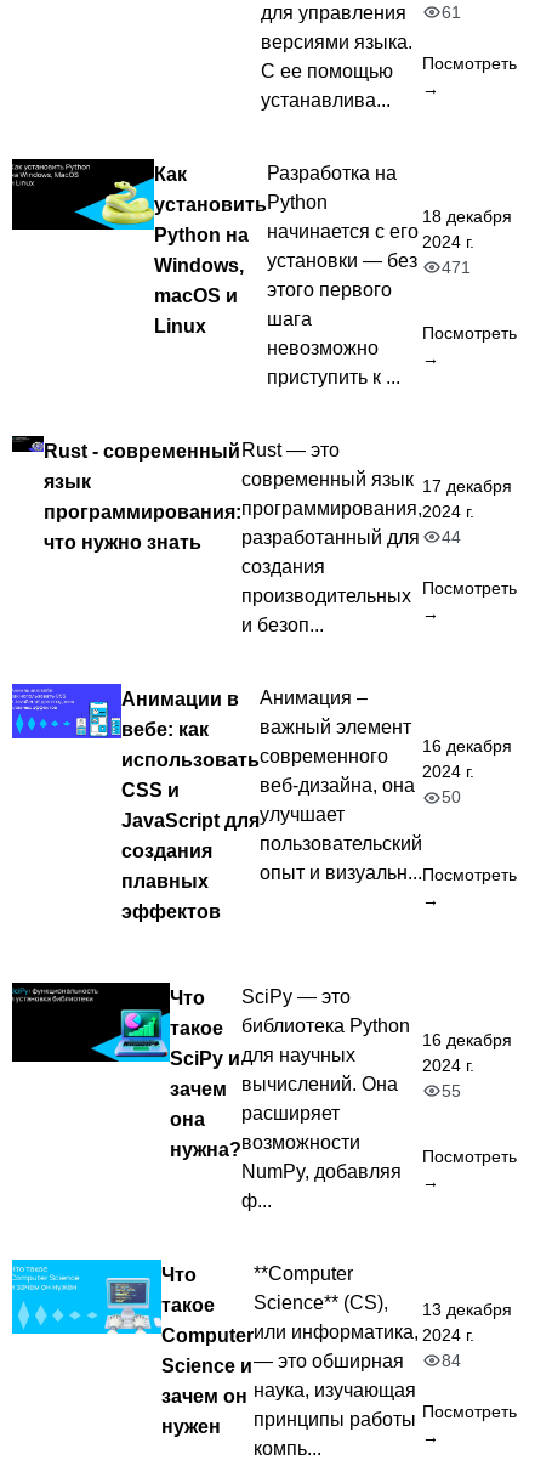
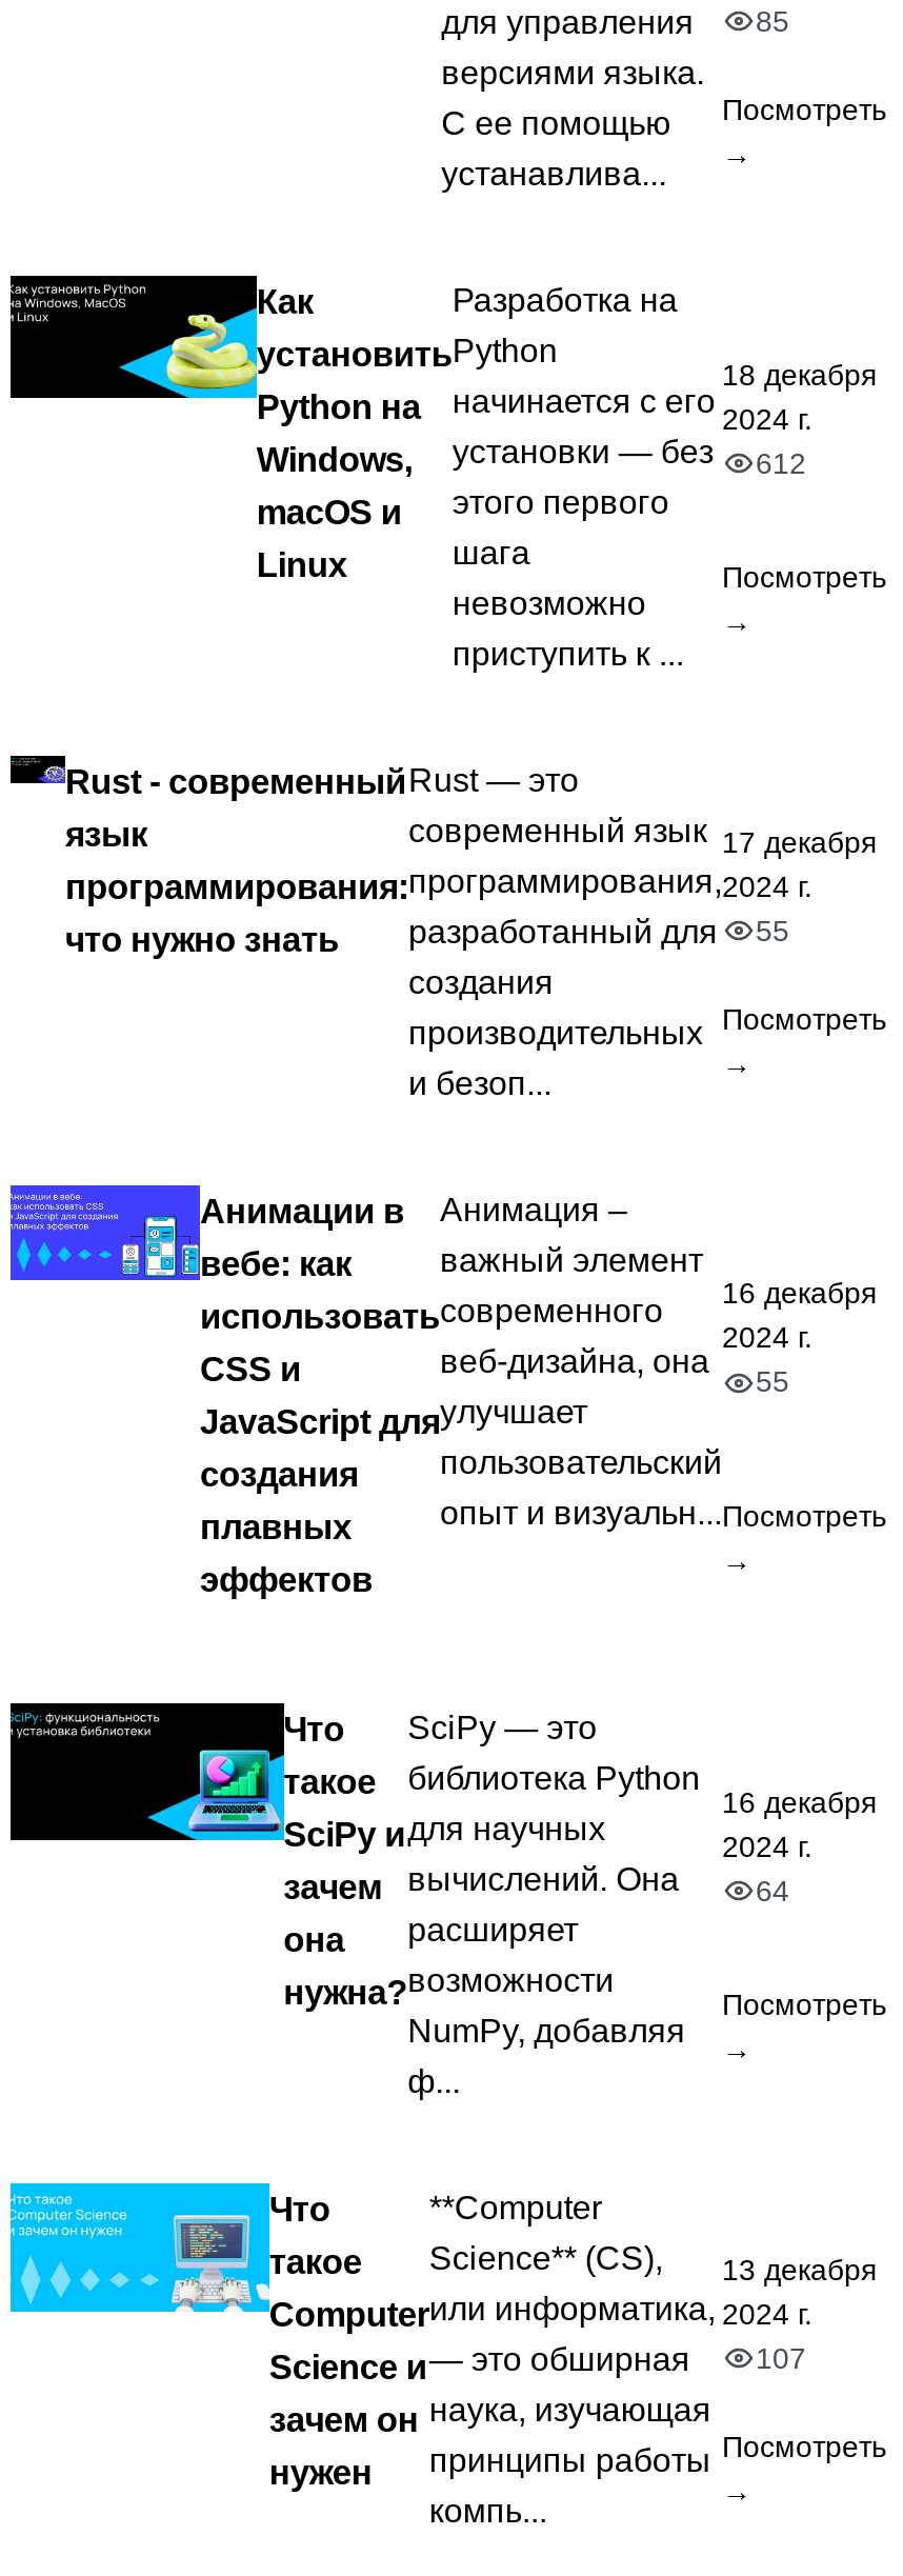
[260,2,461,23] для управления 61 -> [441,4,789,40] для управления 85
[154,250,471,277] Windows, установки — без 471 -> [257,434,806,480] Windows, установки — без 612
[44,527,461,553] что нужно знать разработанный для 44 -> [65,913,789,958] что нужно знать разработанный для 55
[442,787,461,807] 50 -> [756,1365,789,1398] 55
[442,1081,461,1100] 55 -> [756,1873,789,1907] 64
[161,1350,461,1376] Science и — это обширная 84 -> [269,2341,806,2385] Science и — это обширная 107

